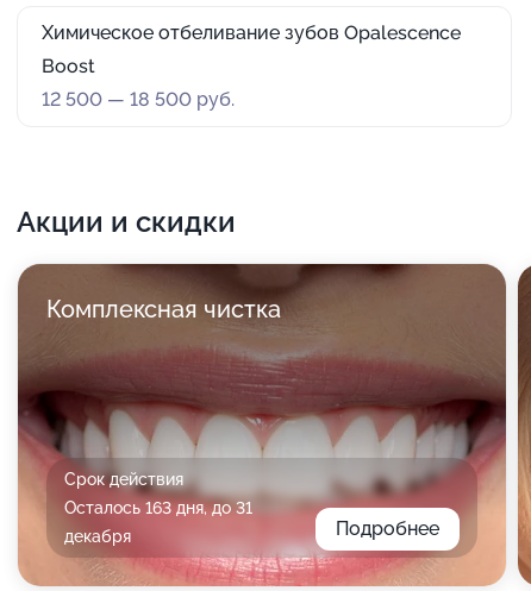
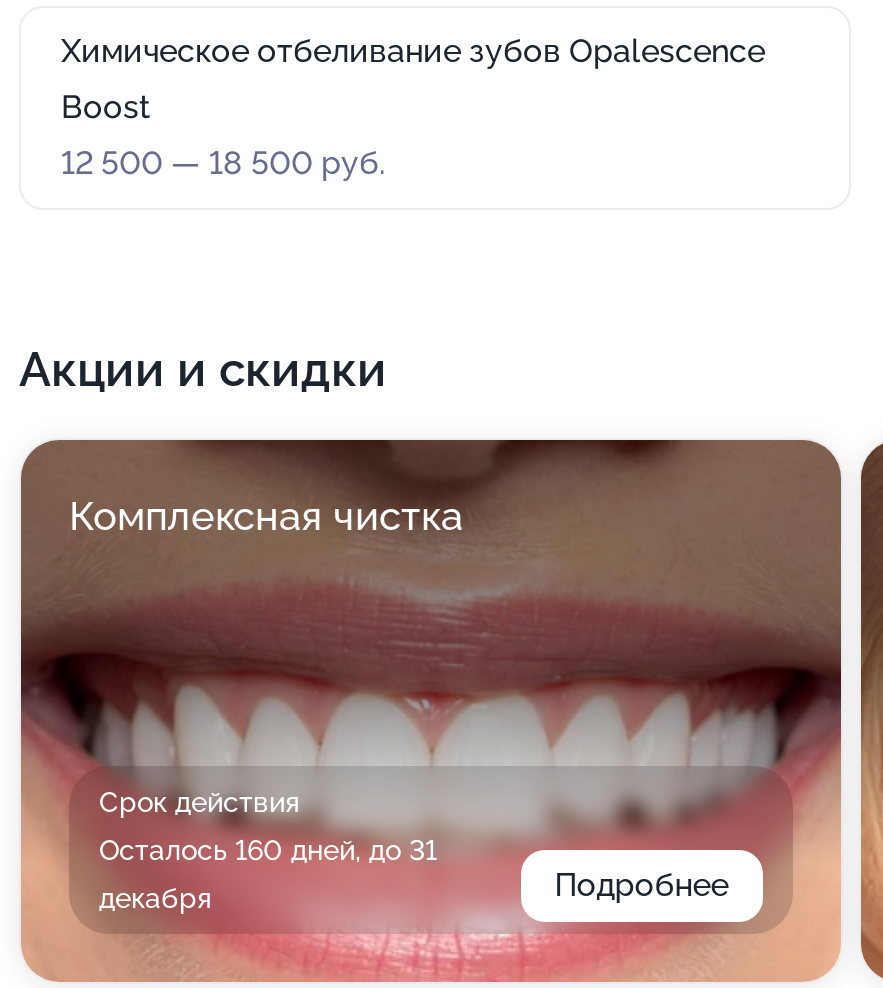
[64,498,252,517] Осталось 163 дня, до 31 -> [99,834,437,866] Осталось 160 дней, до 31

